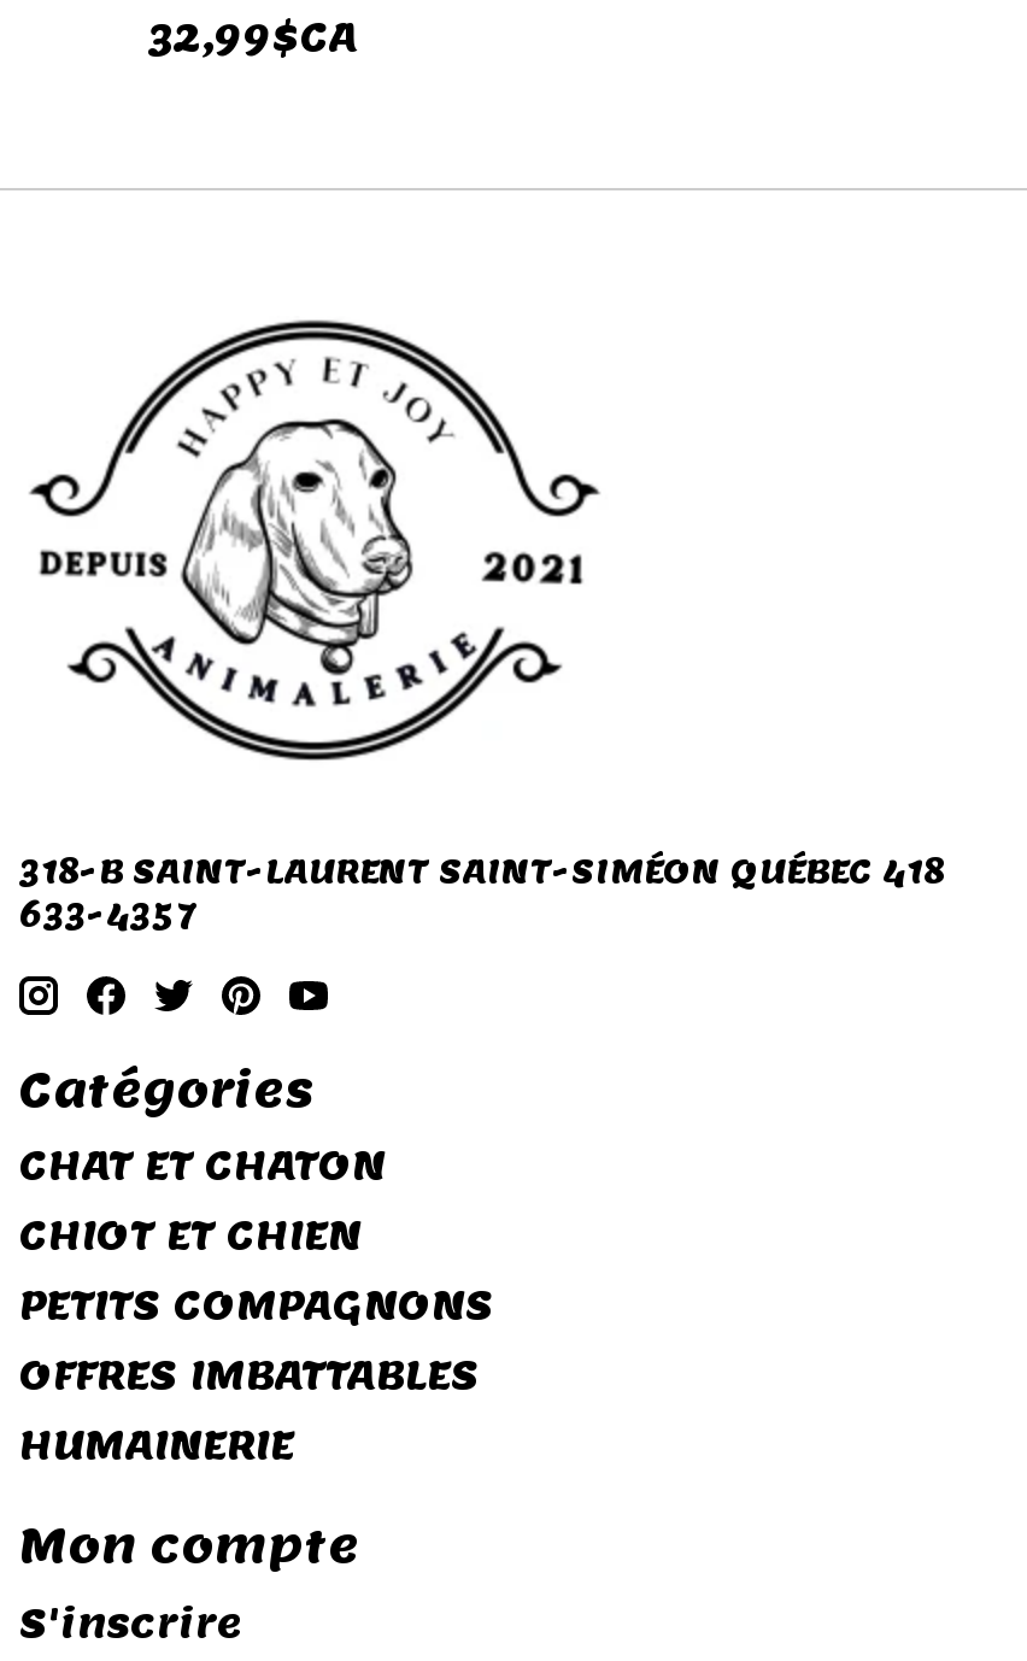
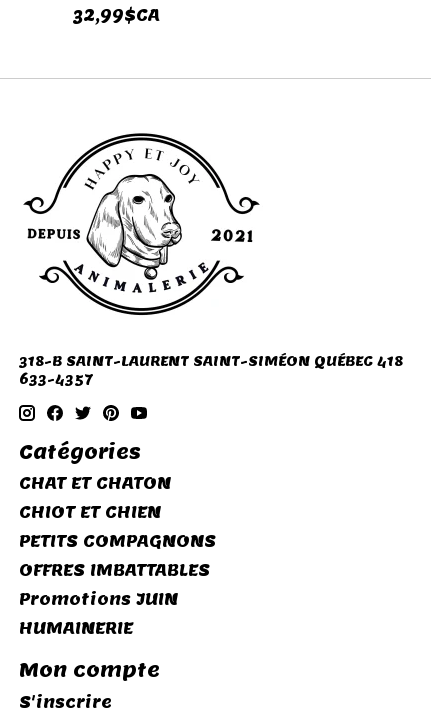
none -> [19,589,178,610] Promotions JUIN

